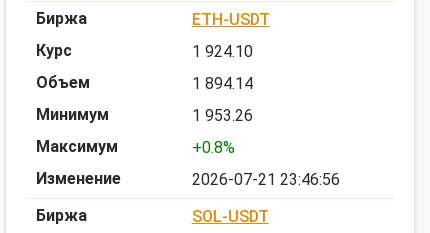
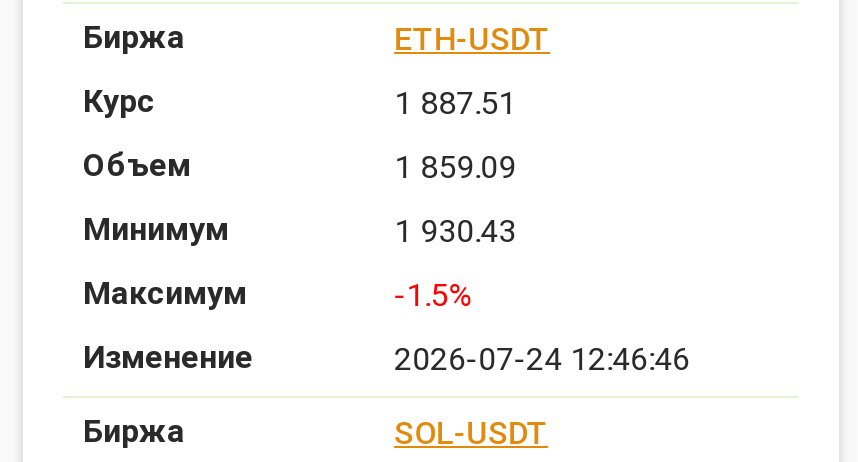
[192,42,253,61] 1 924.10 -> [394,84,516,122] 1 887.51
[192,74,253,93] 1 894.14 -> [394,148,516,186] 1 859.09
[192,106,253,125] 1 953.26 -> [394,212,516,250] 1 930.43
[192,138,235,157] +0.8% -> [394,276,472,314] -1.5%
[192,170,340,189] 2026-07-21 23:46:56 -> [394,340,690,378] 2026-07-24 12:46:46

